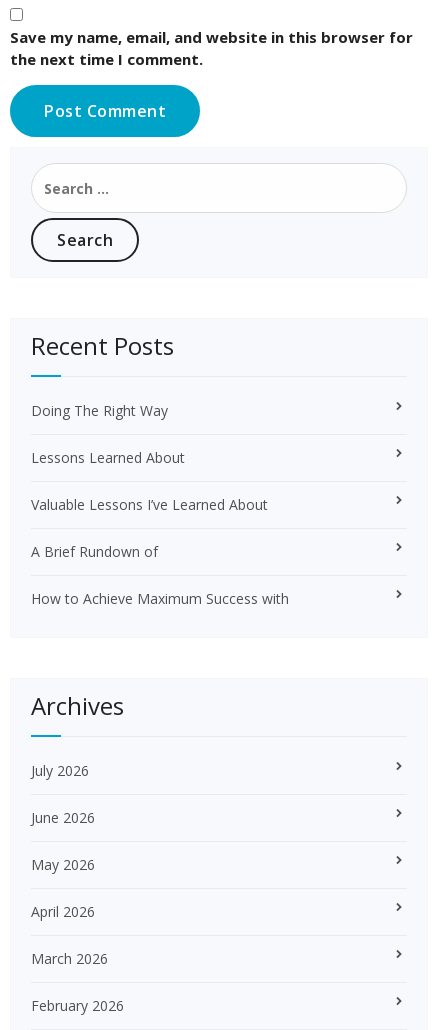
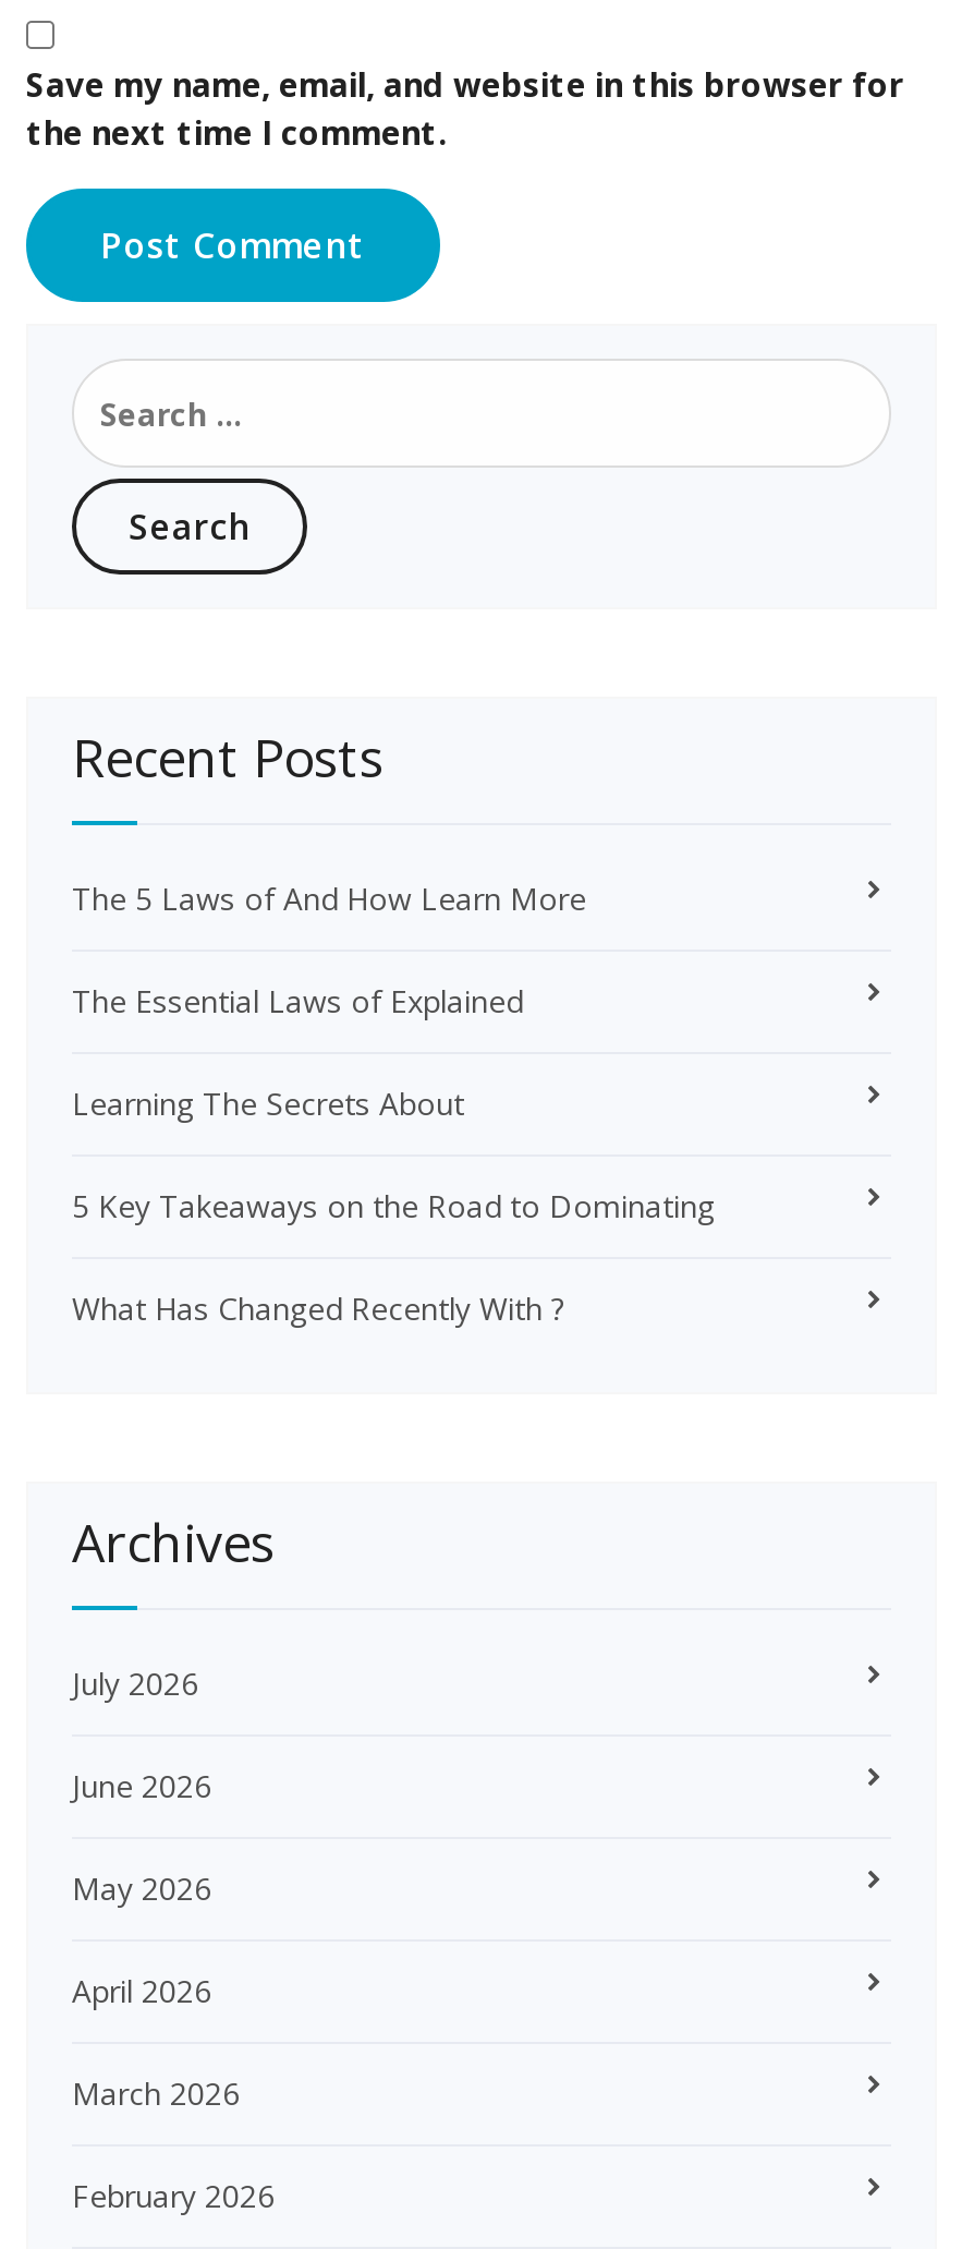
[31,401,168,420] Doing The Right Way -> [72,878,586,919] The 5 Laws of And How Learn More
[31,448,185,467] Lessons Learned About -> [72,980,523,1022] The Essential Laws of Explained
[31,495,268,514] Valuable Lessons I’ve Learned About -> [72,1083,464,1124] Learning The Secrets About
[31,542,158,561] A Brief Rundown of -> [72,1185,715,1227] 5 Key Takeaways on the Road to Dominating
[31,589,289,608] How to Achieve Maximum Success with -> [72,1288,564,1329] What Has Changed Recently With ?

